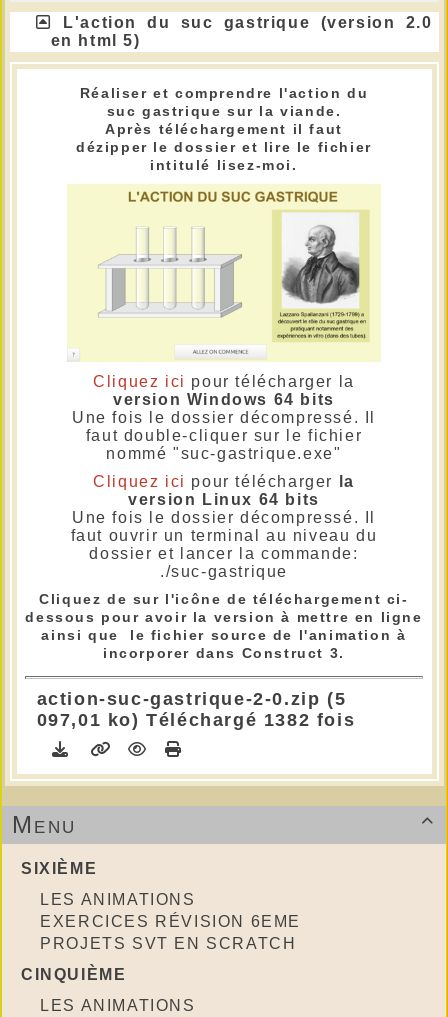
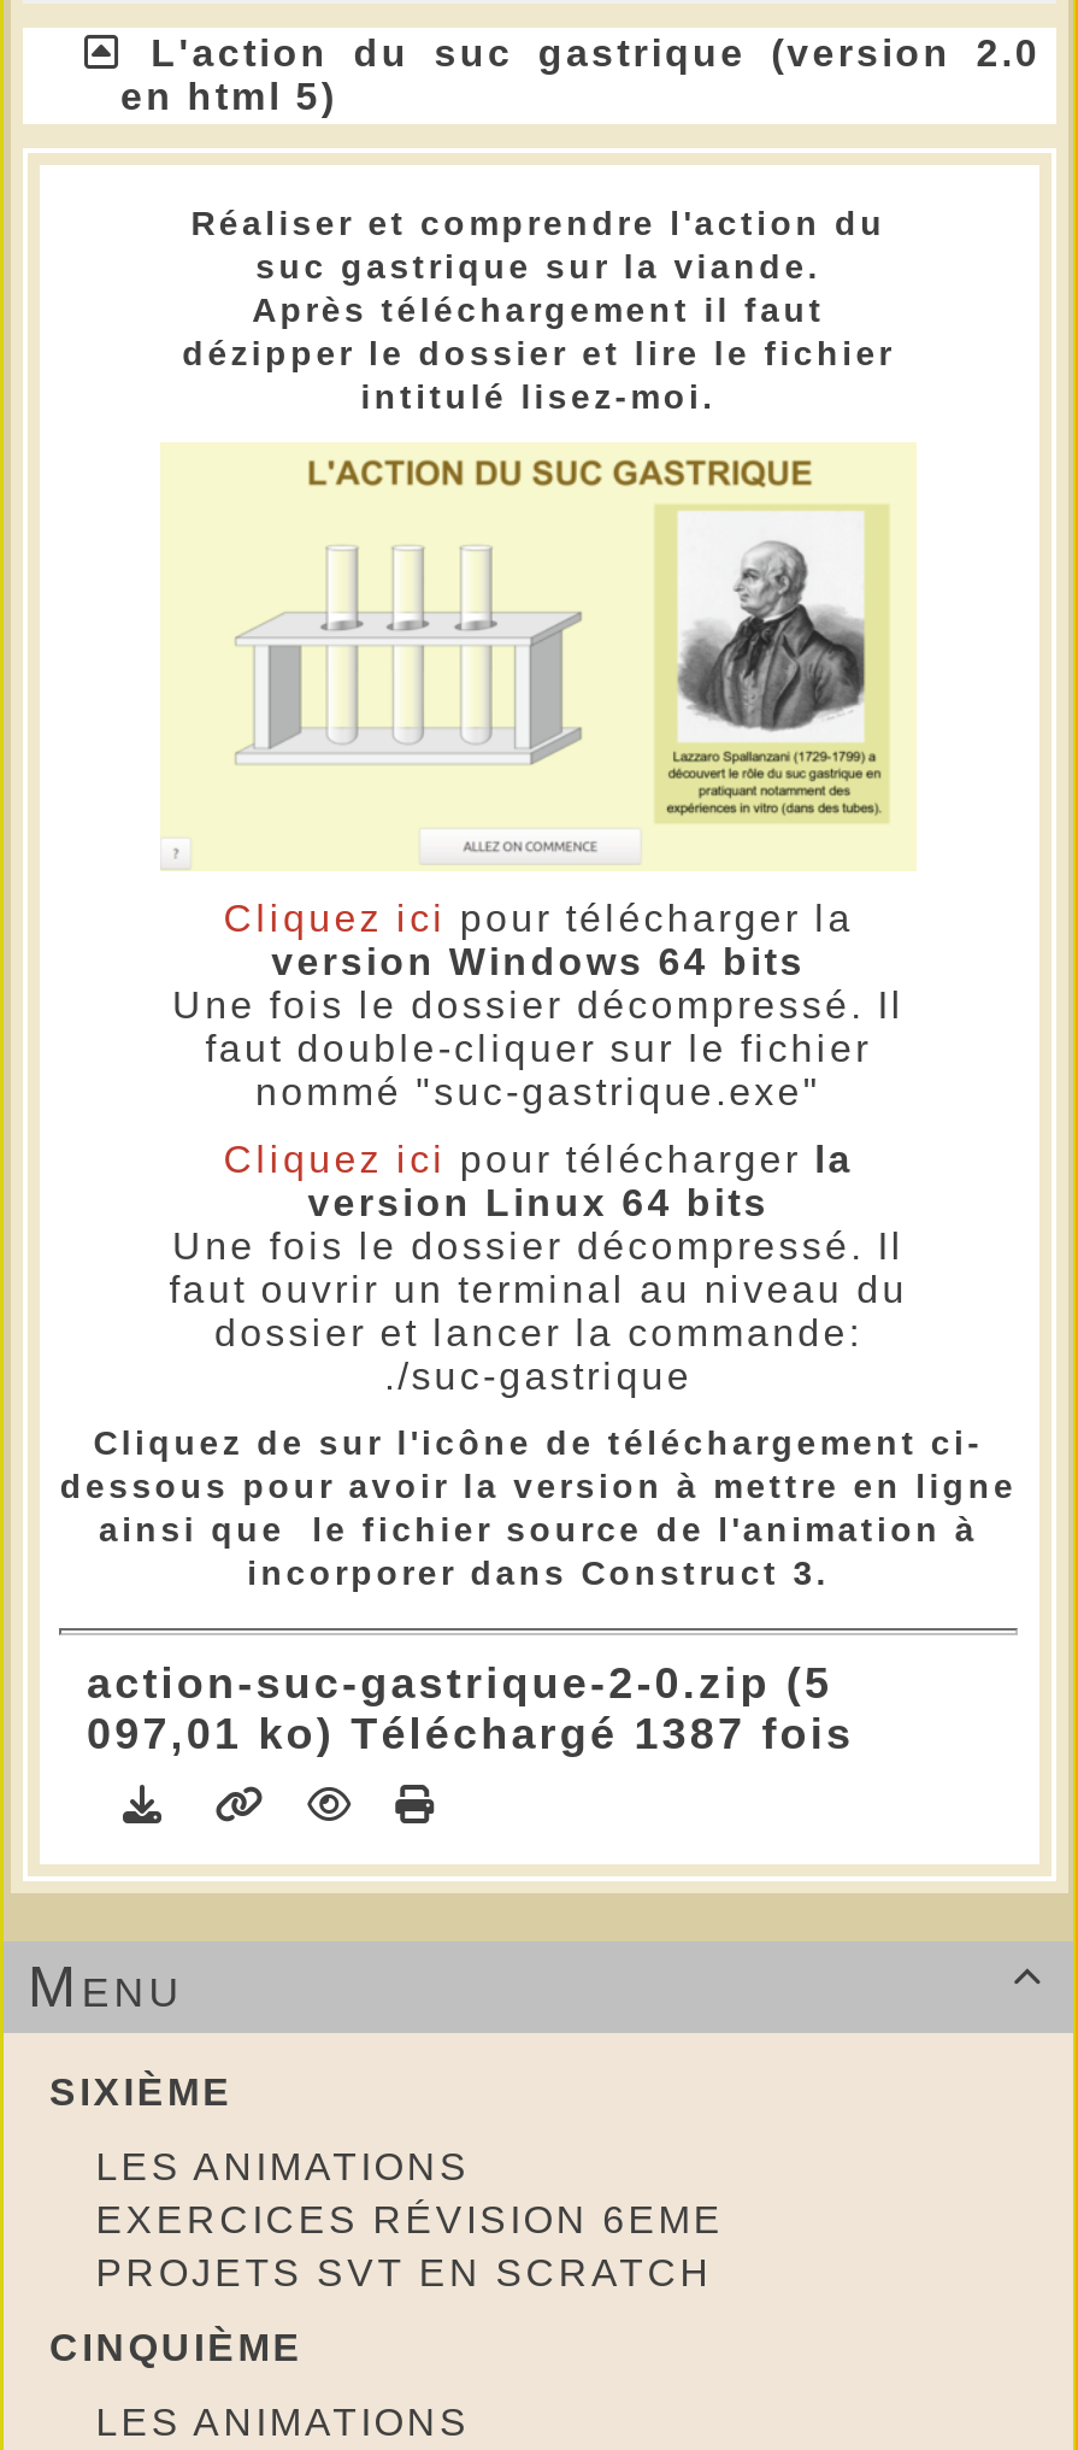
[36,709,355,729] 097,01 ko) Téléchargé 1382 fois -> [87,1709,854,1757] 097,01 ko) Téléchargé 1387 fois

